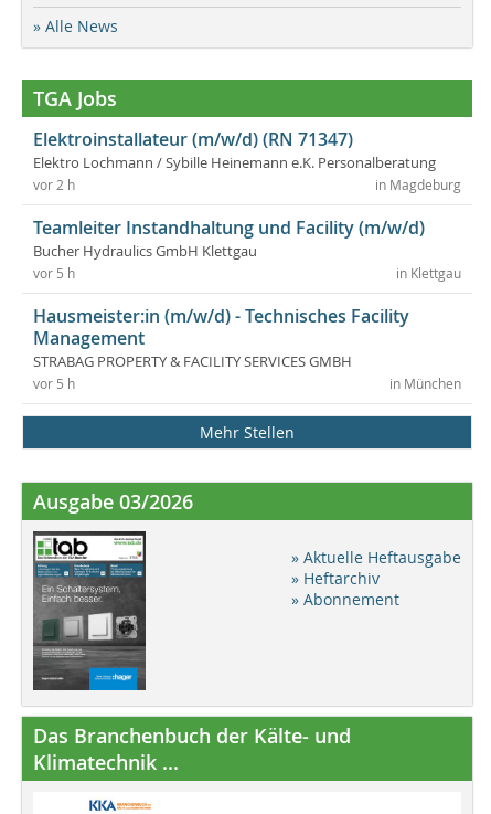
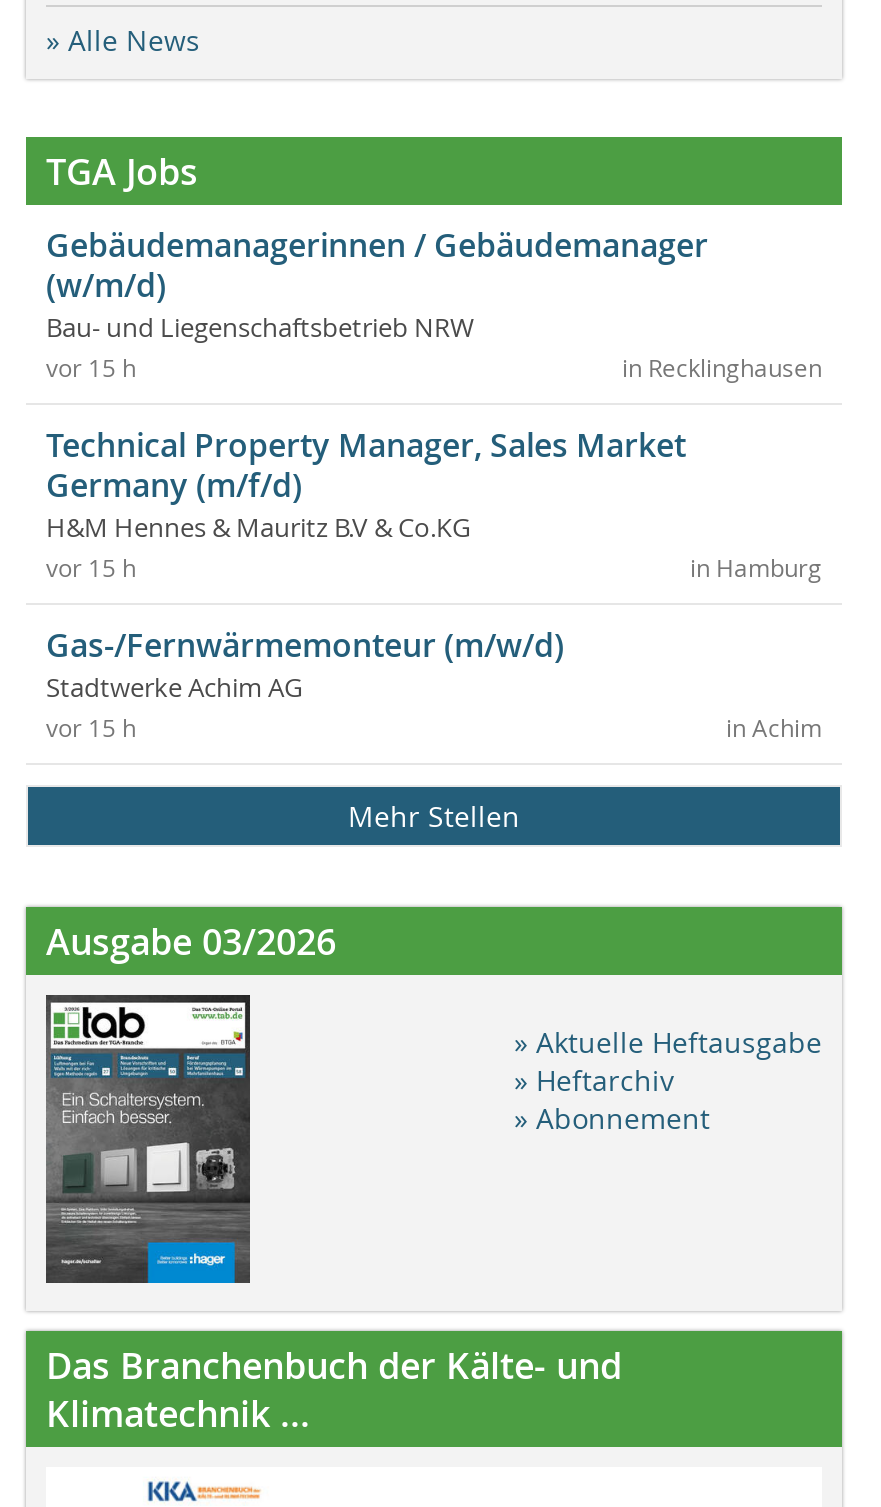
[33,127,461,193] Elektroinstallateur (m/w/d) (RN 71347) | Elektro Lochmann / Sybille Heinemann e.K. Personalberatung | in Magdeburg | vor 2 h -> [46,223,822,383] Gebäudemanagerinnen / Gebäudemanager | (w/m/d) | Bau- und Liegenschaftsbetrieb NRW | in Recklinghausen | vor 15 h
[33,215,461,282] Teamleiter Instandhaltung und Facility (m/w/d) | Bucher Hydraulics GmbH Klettgau | in Klettgau | vor 5 h -> [46,423,822,583] Technical Property Manager, Sales Market | Germany (m/f/d) | H&M Hennes & Mauritz B.V & Co.KG | in Hamburg | vor 15 h
[33,304,461,392] Hausmeister:in (m/w/d) - Technisches Facility | Management | STRABAG PROPERTY & FACILITY SERVICES GMBH | in München | vor 5 h -> [46,623,822,743] Gas-/Fernwärmemonteur (m/w/d) | Stadtwerke Achim AG | in Achim | vor 15 h

